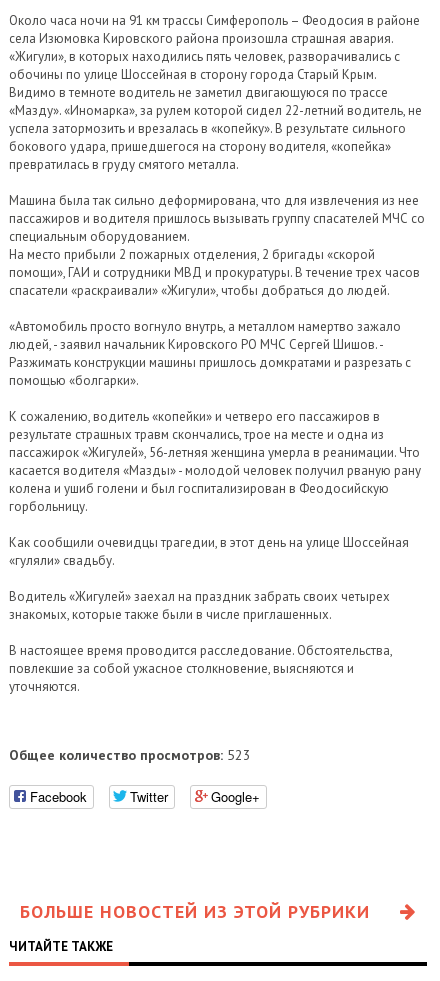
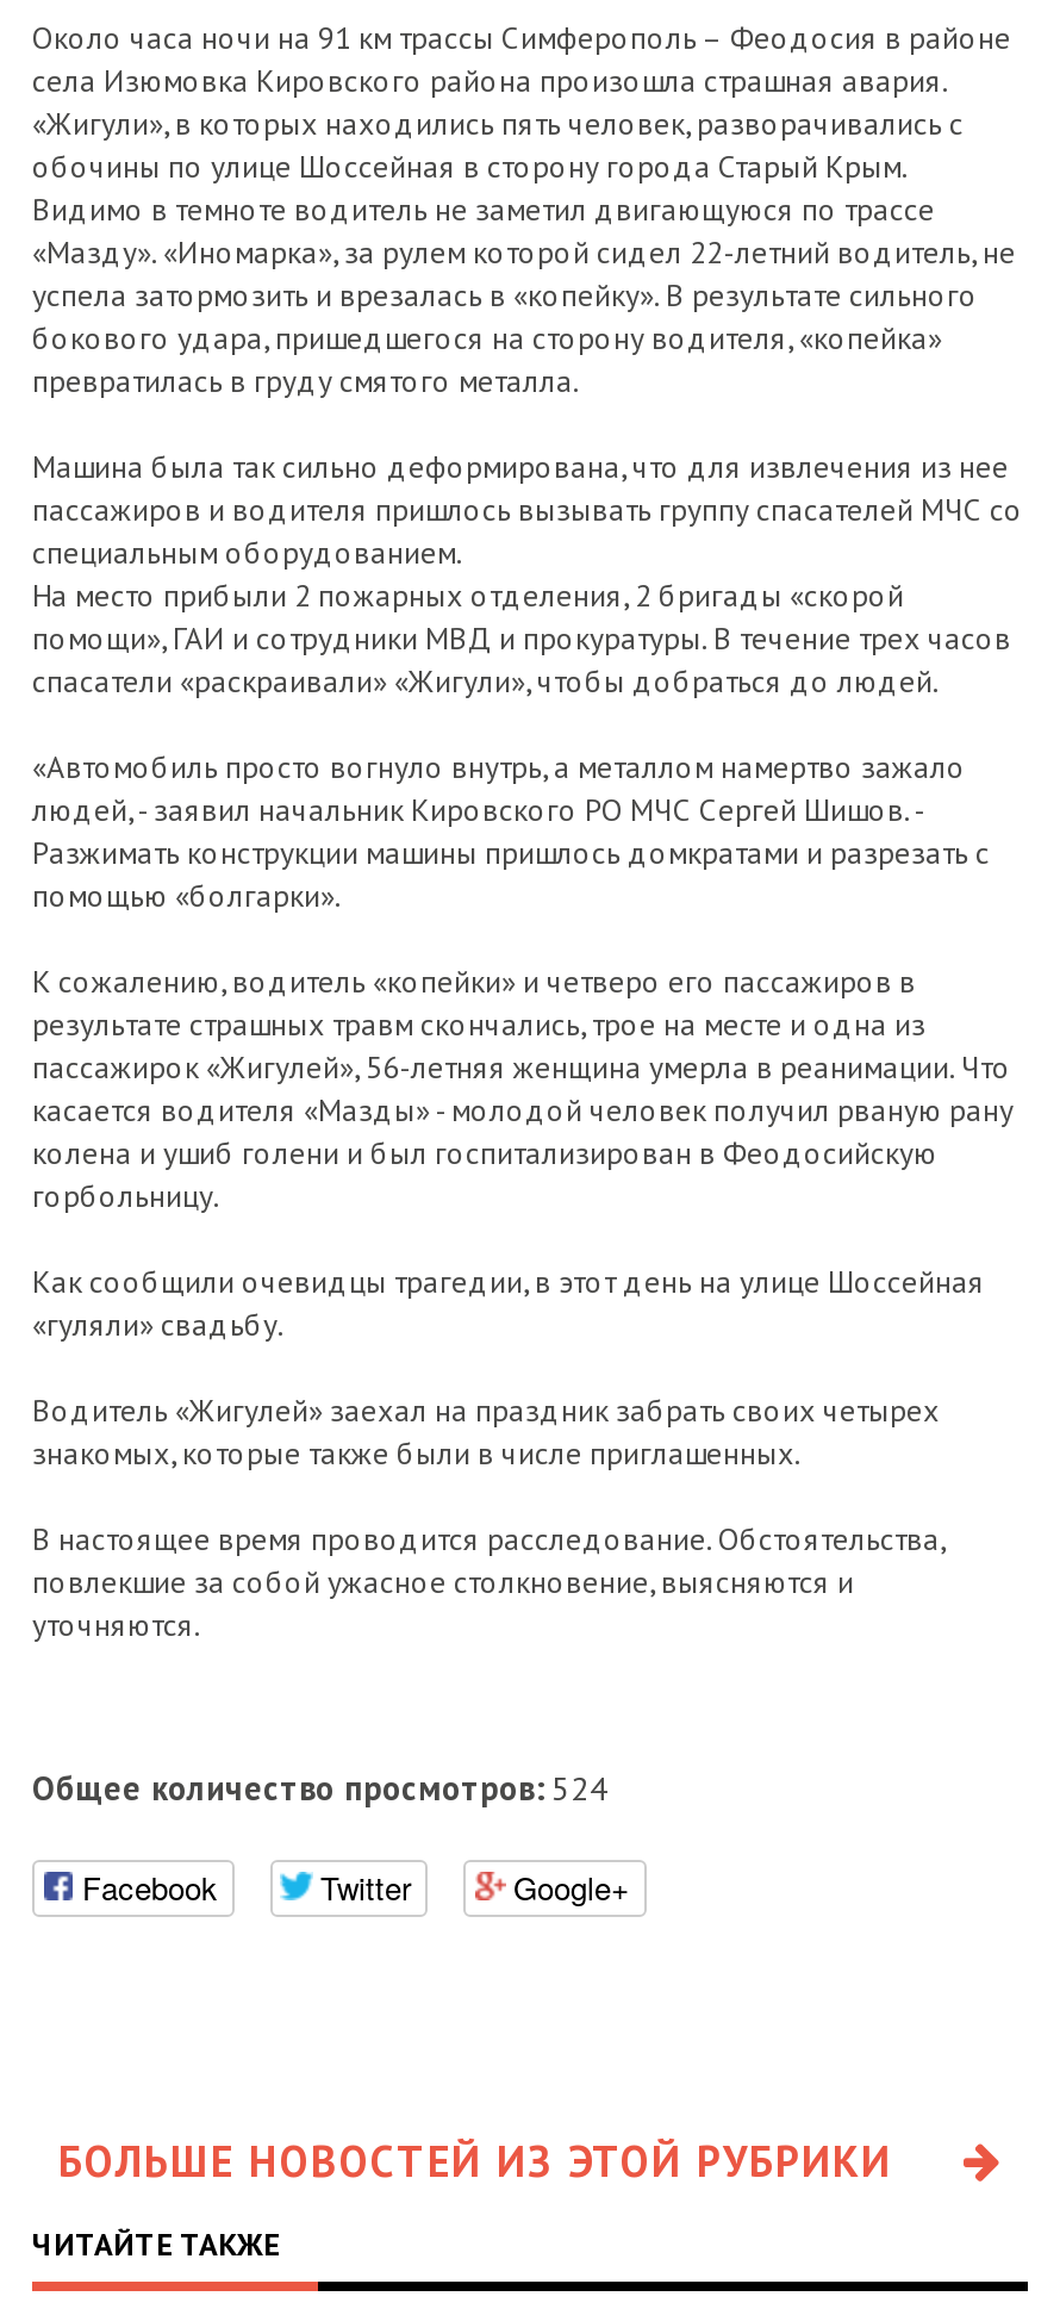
[9,746,251,764] Общее количество просмотров: 523 -> [32,1767,609,1810] Общее количество просмотров: 524

